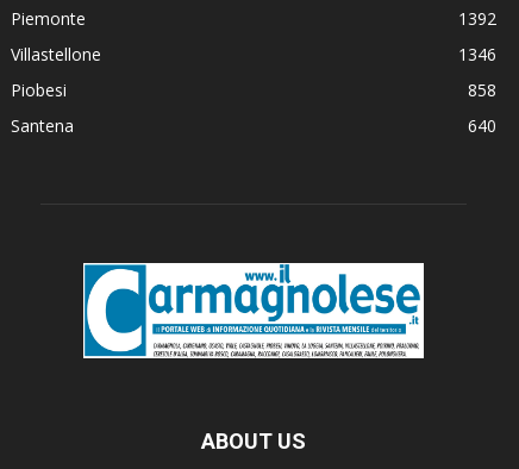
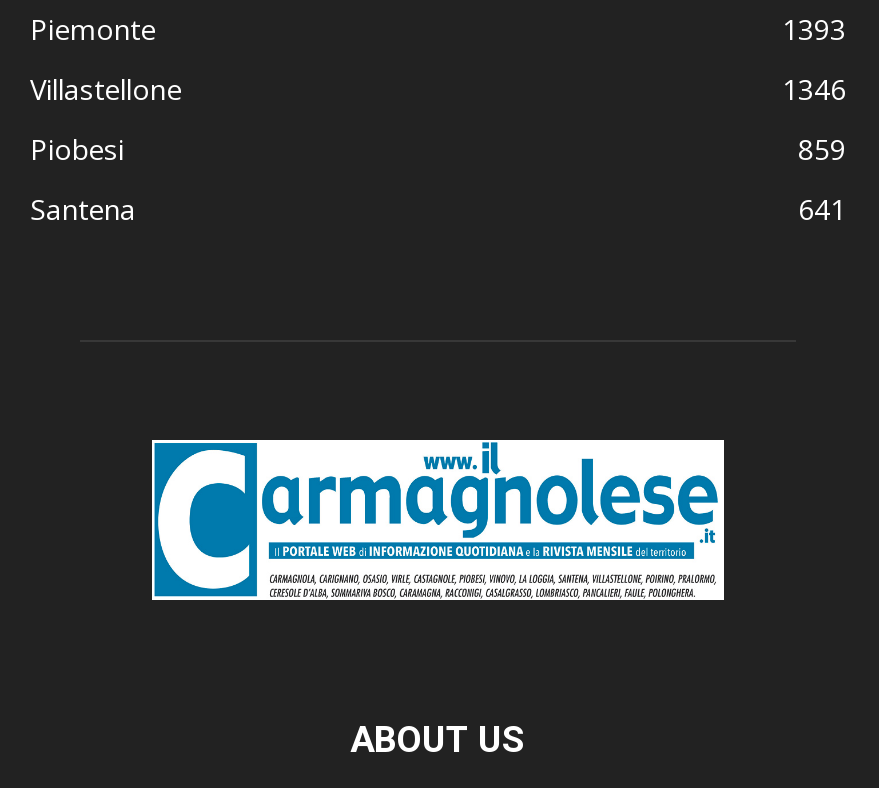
[458,7,496,30] 1392 -> [782,9,846,47] 1393
[468,78,496,101] 858 -> [798,129,846,167] 859
[468,114,496,137] 640 -> [798,189,846,227] 641

